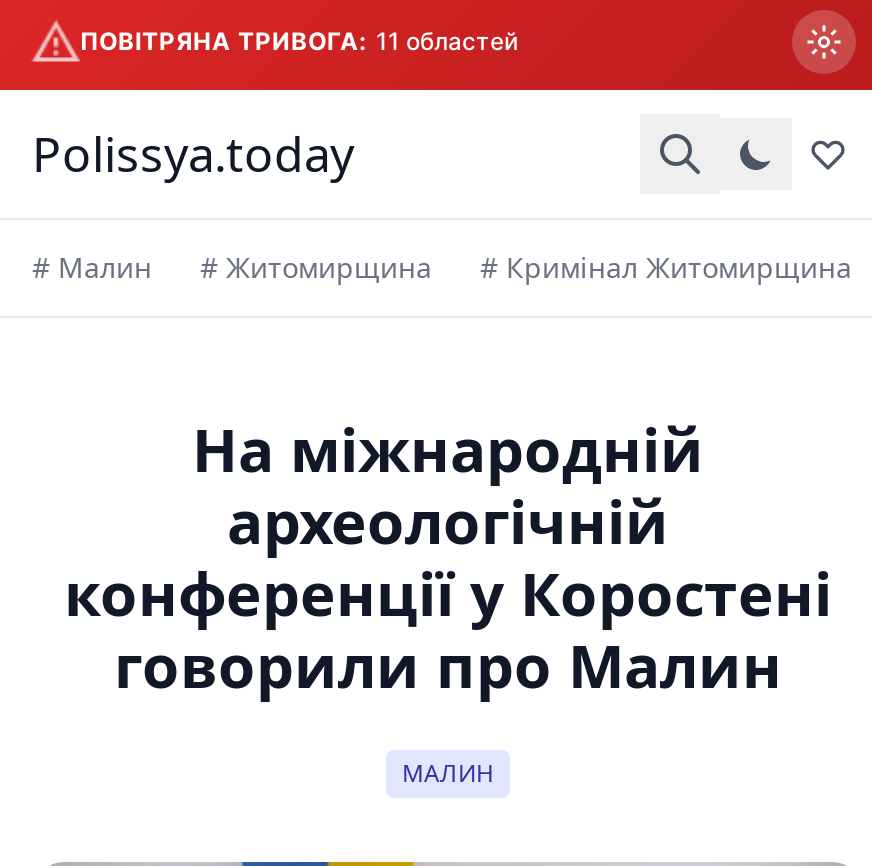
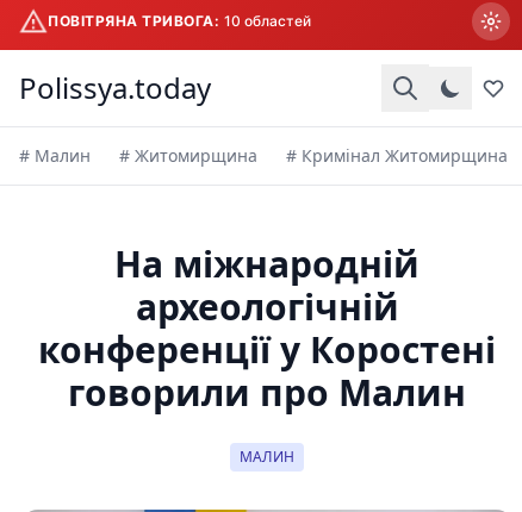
[80,26,518,56] ПОВІТРЯНА ТРИВОГА: 11 областей -> [48,12,311,30] ПОВІТРЯНА ТРИВОГА: 10 областей

